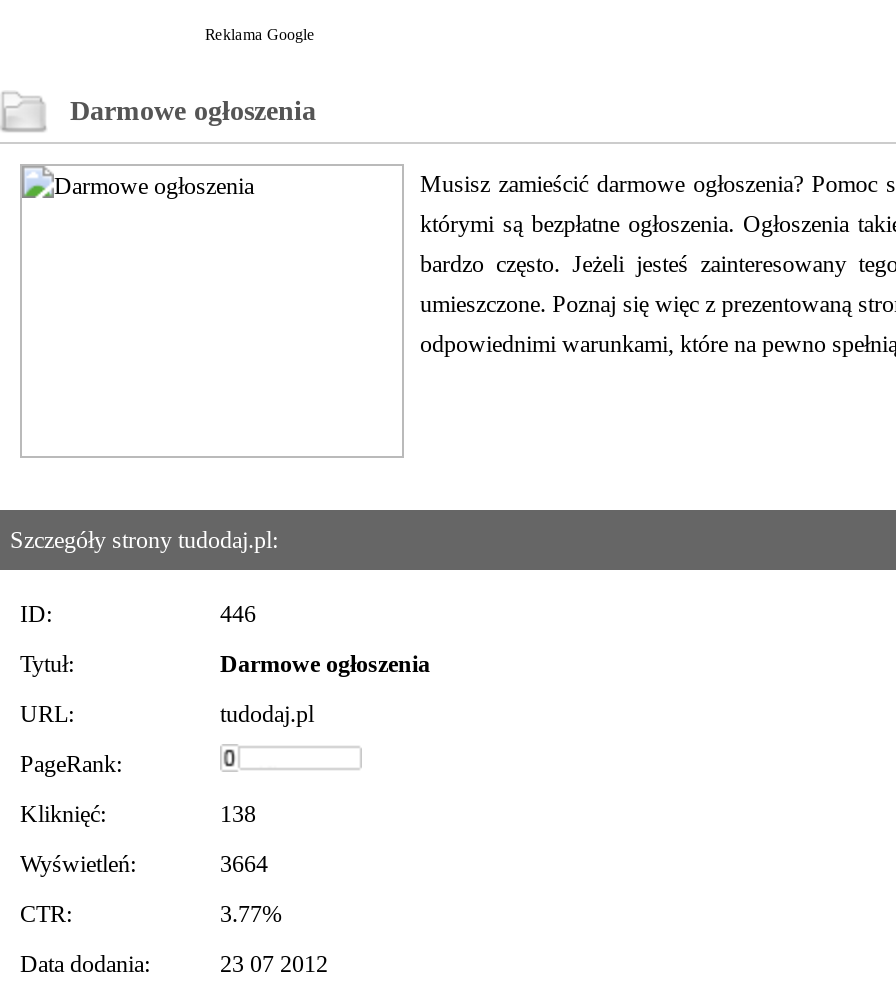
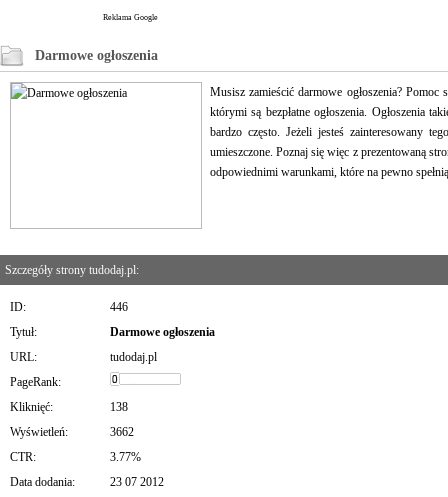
[220,849,268,877] 3664 -> [110,425,134,439] 3662

